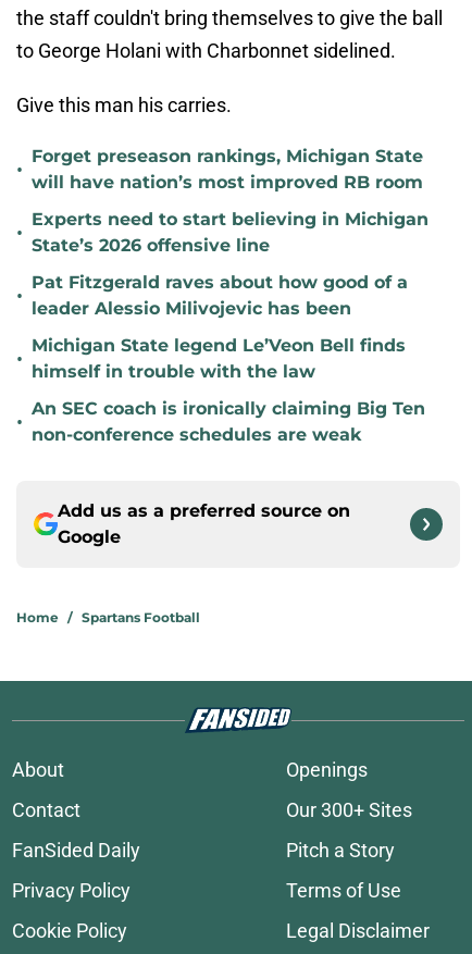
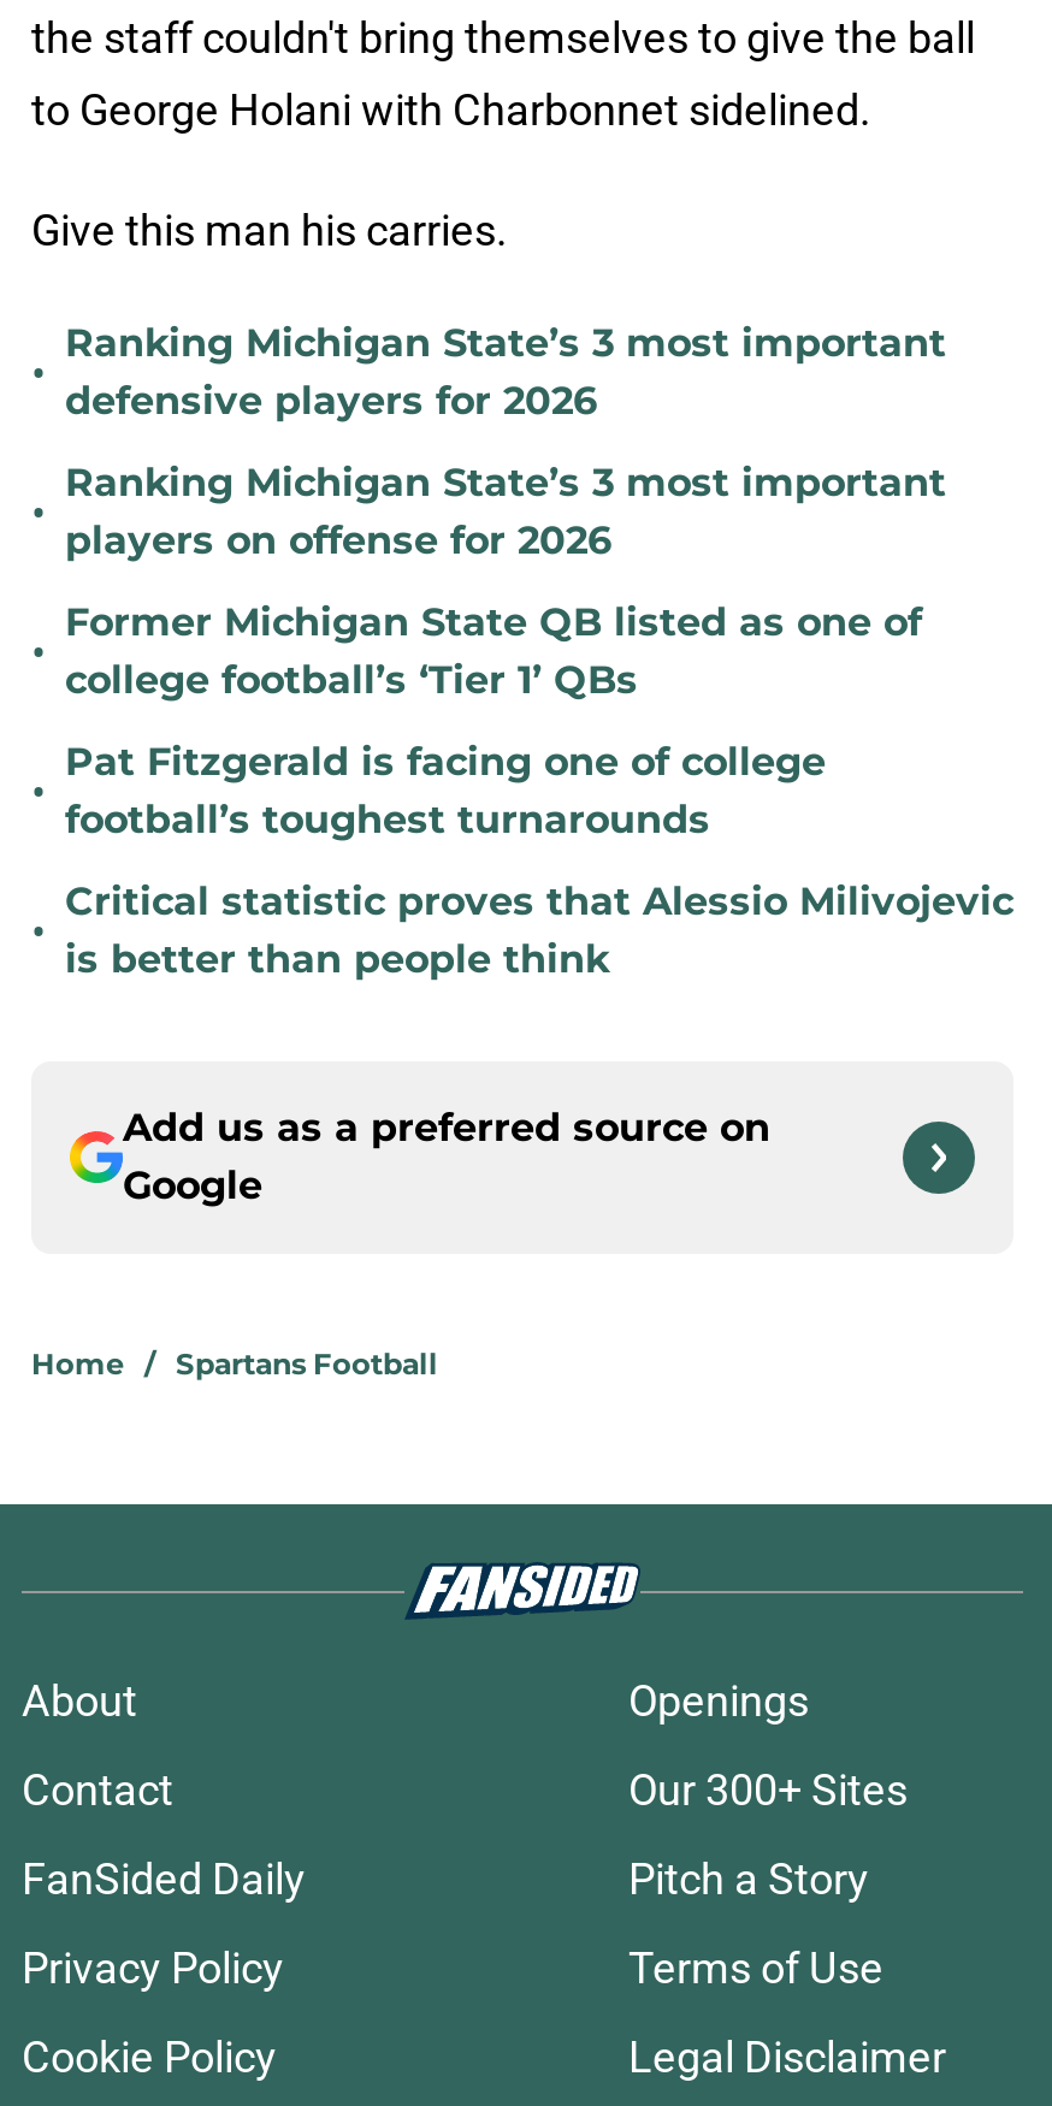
[32,146,423,193] Forget preseason rankings, Michigan State | will have nation’s most improved RB room -> [65,320,946,424] Ranking Michigan State’s 3 most important | defensive players for 2026
[32,209,428,256] Experts need to start believing in Michigan | State’s 2026 offensive line -> [65,460,946,563] Ranking Michigan State’s 3 most important | players on offense for 2026
[32,272,408,319] Pat Fitzgerald raves about how good of a | leader Alessio Milivojevic has been -> [65,599,922,703] Former Michigan State QB listed as one of | college football’s ‘Tier 1’ QBs
[32,335,406,382] Michigan State legend Le’Veon Bell finds | himself in trouble with the law -> [65,739,826,842] Pat Fitzgerald is facing one of college | football’s toughest turnarounds
[32,398,425,445] An SEC coach is ironically claiming Big Ten | non-conference schedules are weak -> [65,879,1013,982] Critical statistic proves that Alessio Milivojevic | is better than people think

